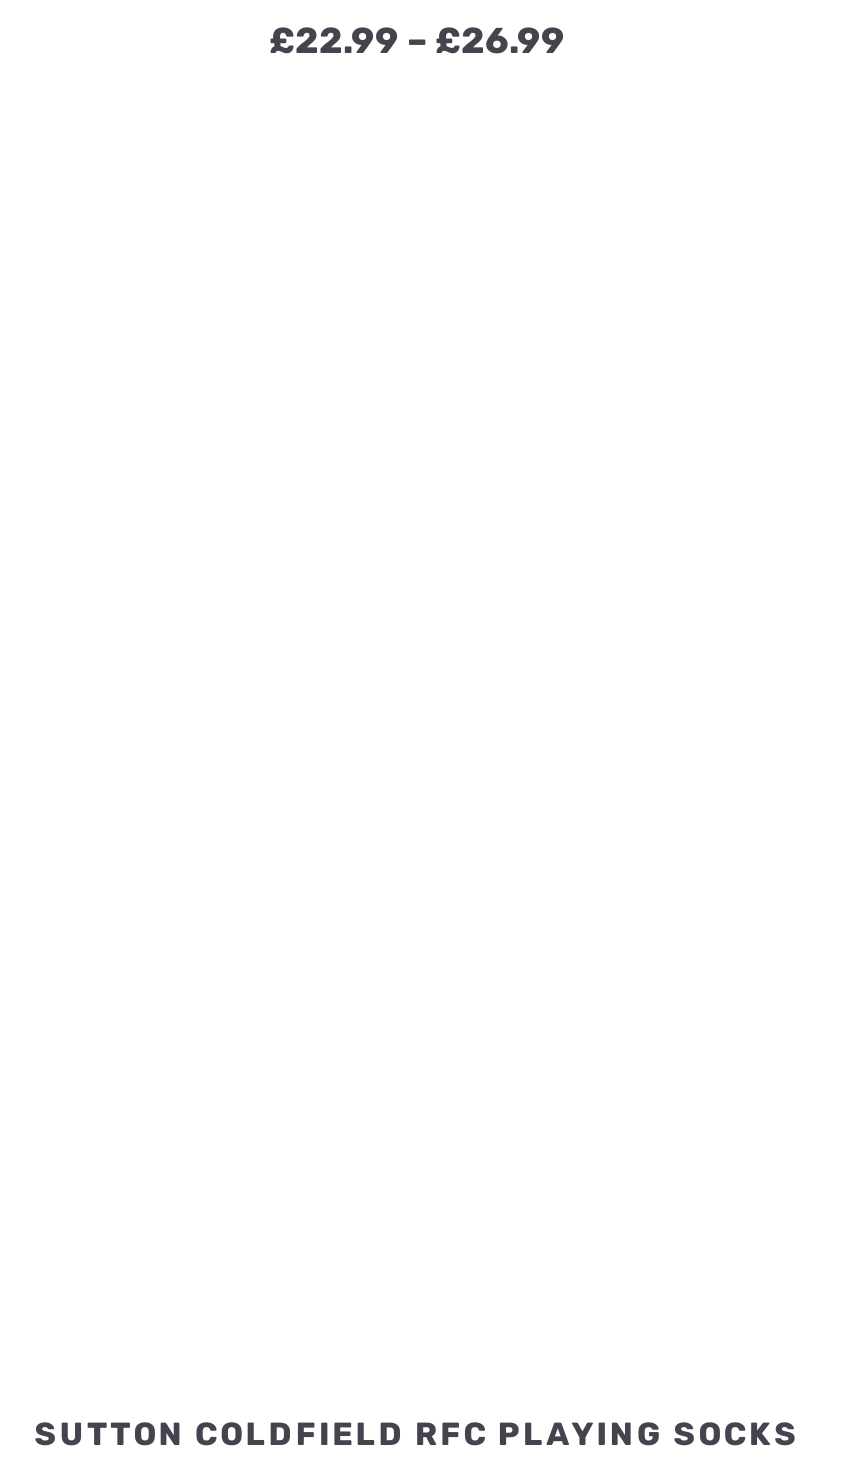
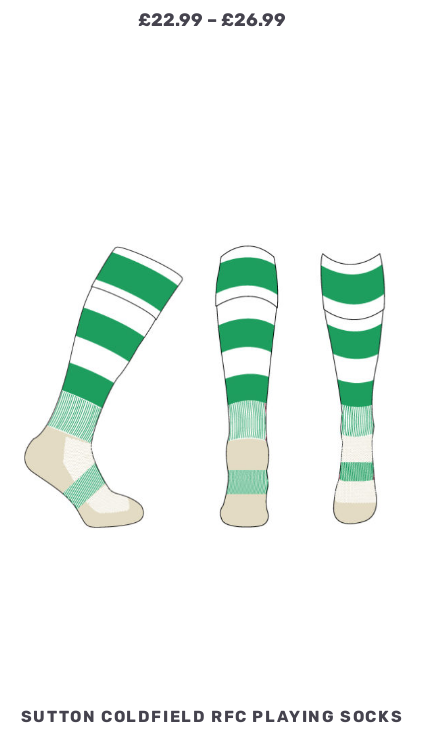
none -> [23,246,184,529] [image]
none -> [214,245,279,529] [image]
none -> [319,253,386,525] [image]

